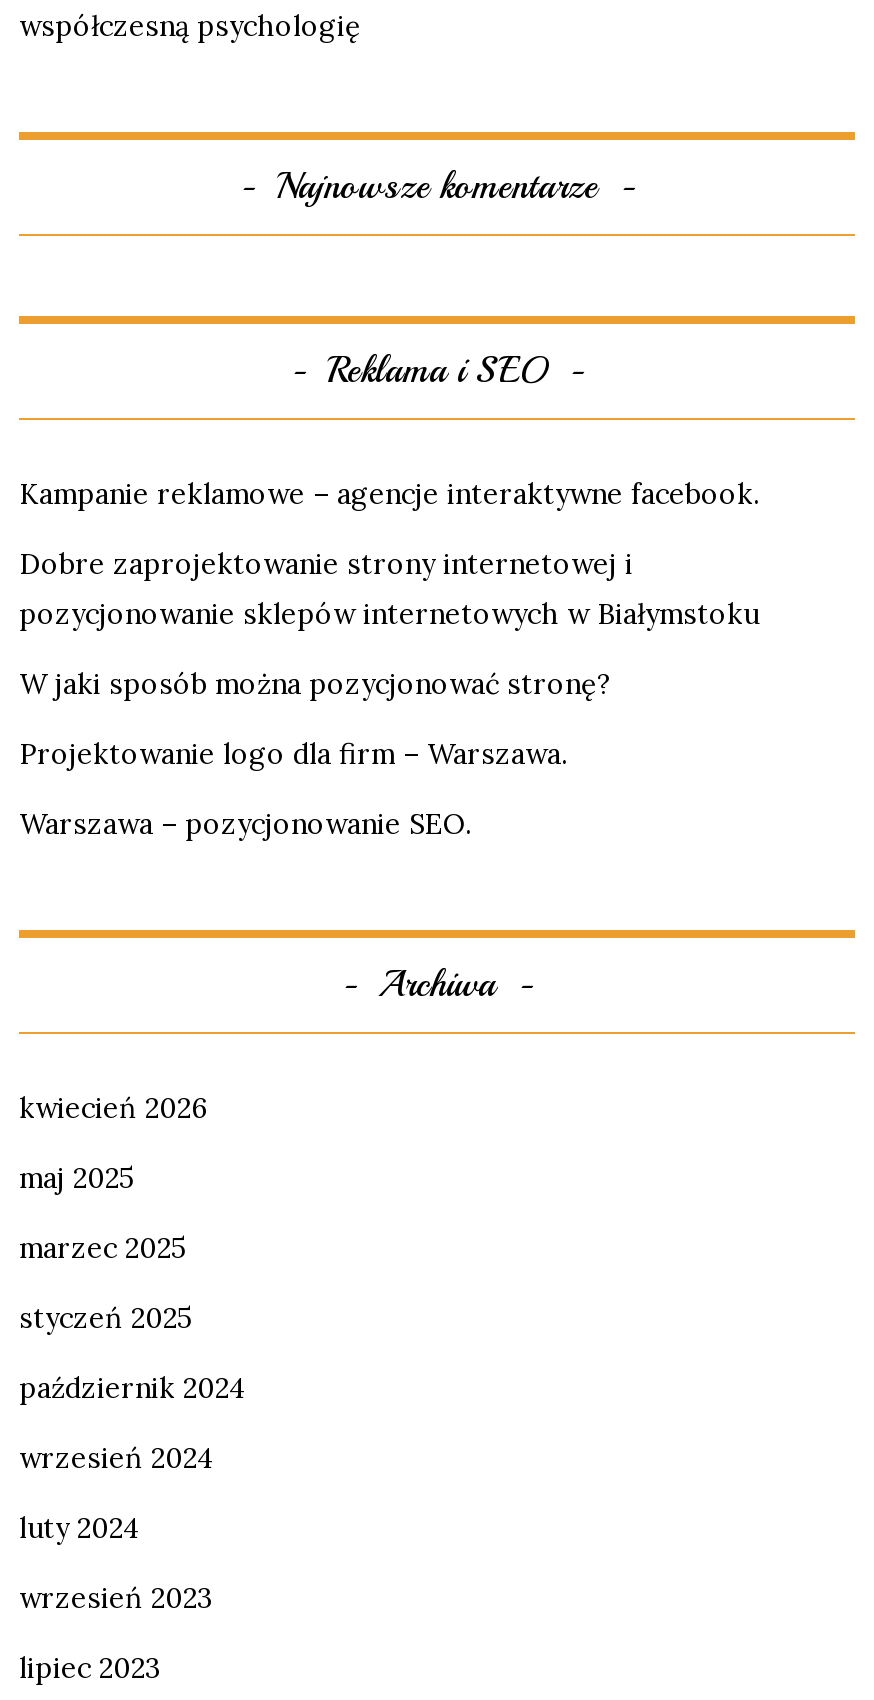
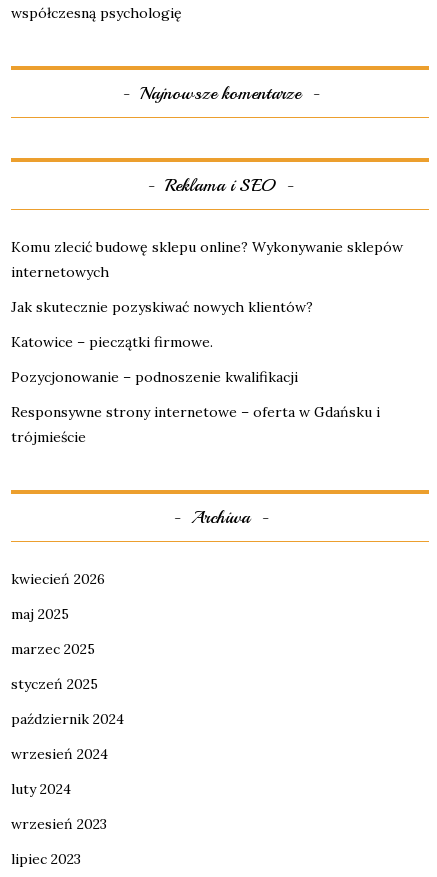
[19,477,759,513] Kampanie reklamowe – agencje interaktywne facebook. -> [11,238,403,281] Komu zlecić budowę sklepu online? Wykonywanie sklepów | internetowych
[19,547,759,633] Dobre zaprojektowanie strony internetowej i | pozycjonowanie sklepów internetowych w Białymstoku -> [11,298,313,316] Jak skutecznie pozyskiwać nowych klientów?
[19,667,611,703] W jaki sposób można pozycjonować stronę? -> [11,333,213,351] Katowice – pieczątki firmowe.
[19,737,567,773] Projektowanie logo dla firm – Warszawa. -> [11,368,298,386] Pozycjonowanie – podnoszenie kwalifikacji
[19,807,471,843] Warszawa – pozycjonowanie SEO. -> [11,403,380,446] Responsywne strony internetowe – oferta w Gdańsku i | trójmieście

